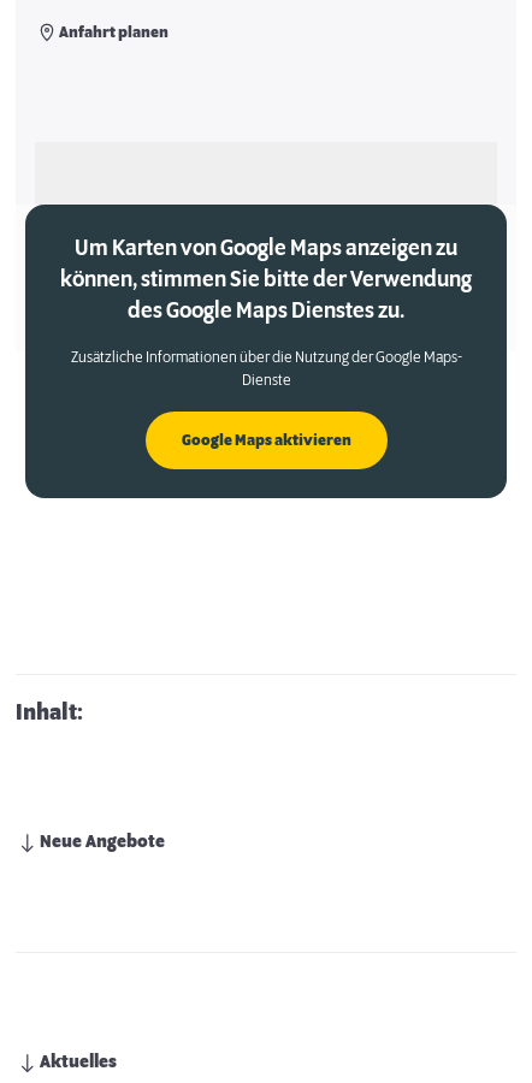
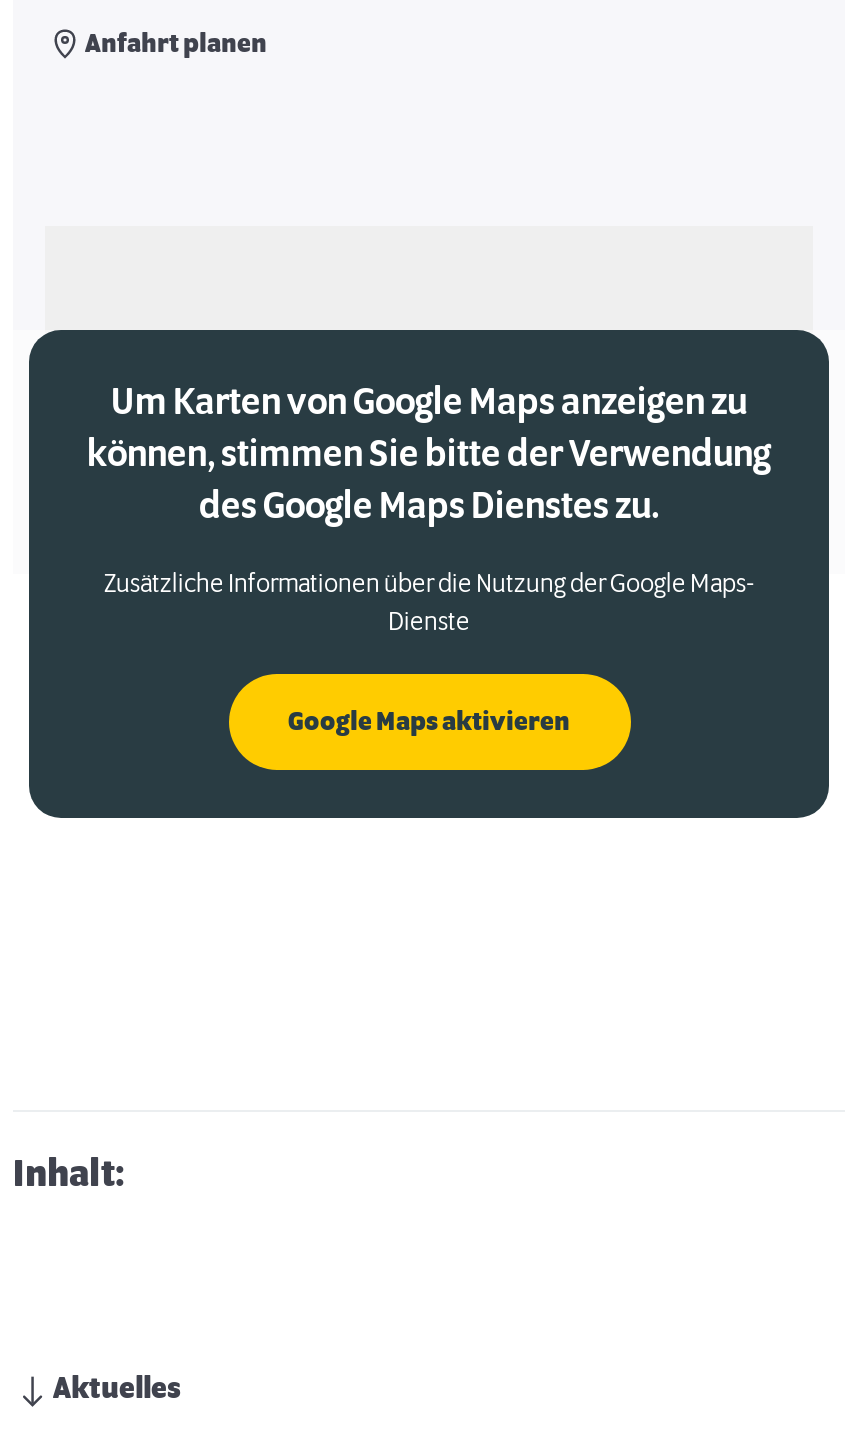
[40,833,165,852] Neue Angebote -> none

